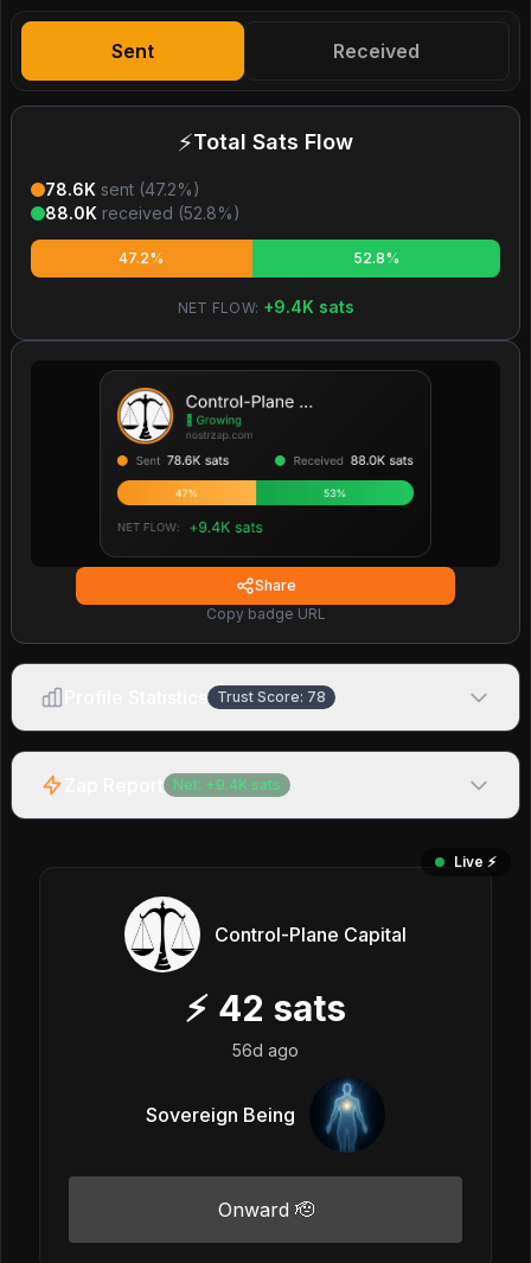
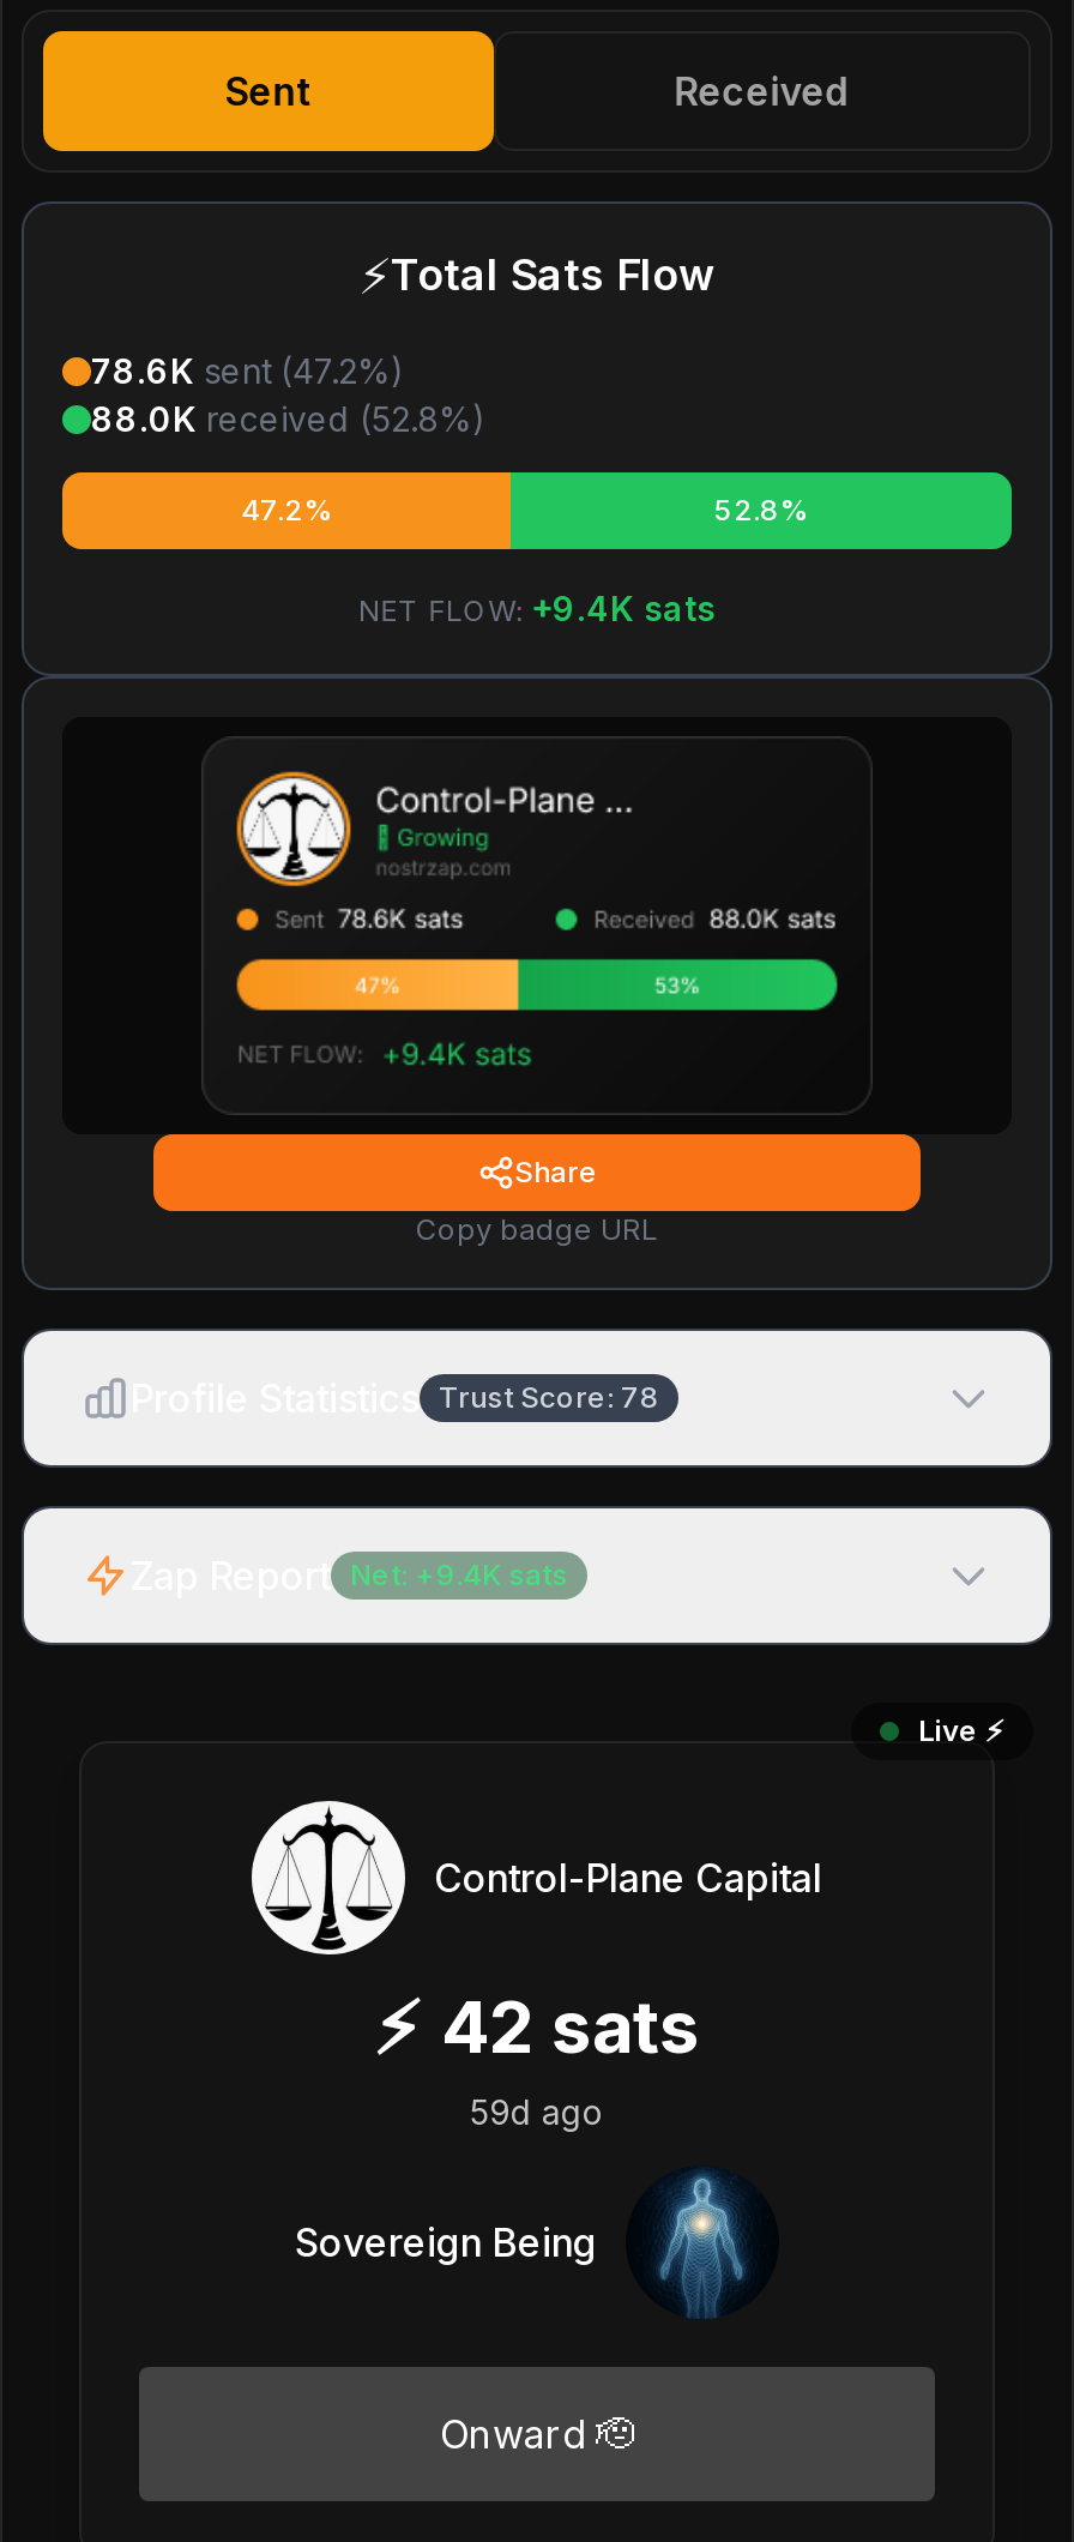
[232,1039,299,1060] 56d ago -> [470,2090,604,2131] 59d ago

